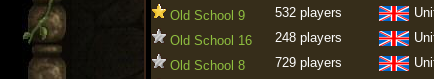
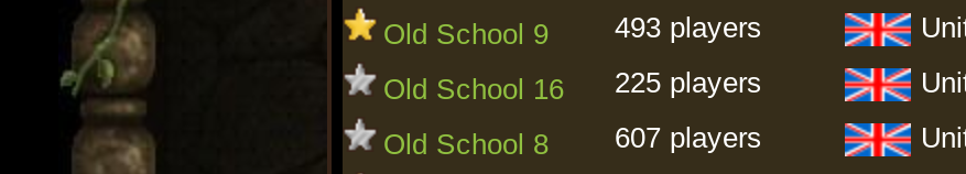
[169,5,341,23] Old School 9 532 players -> [383,11,762,51] Old School 9 493 players
[169,30,341,48] Old School 16 248 players -> [383,66,762,106] Old School 16 225 players
[169,55,341,73] Old School 8 729 players -> [383,121,762,161] Old School 8 607 players

